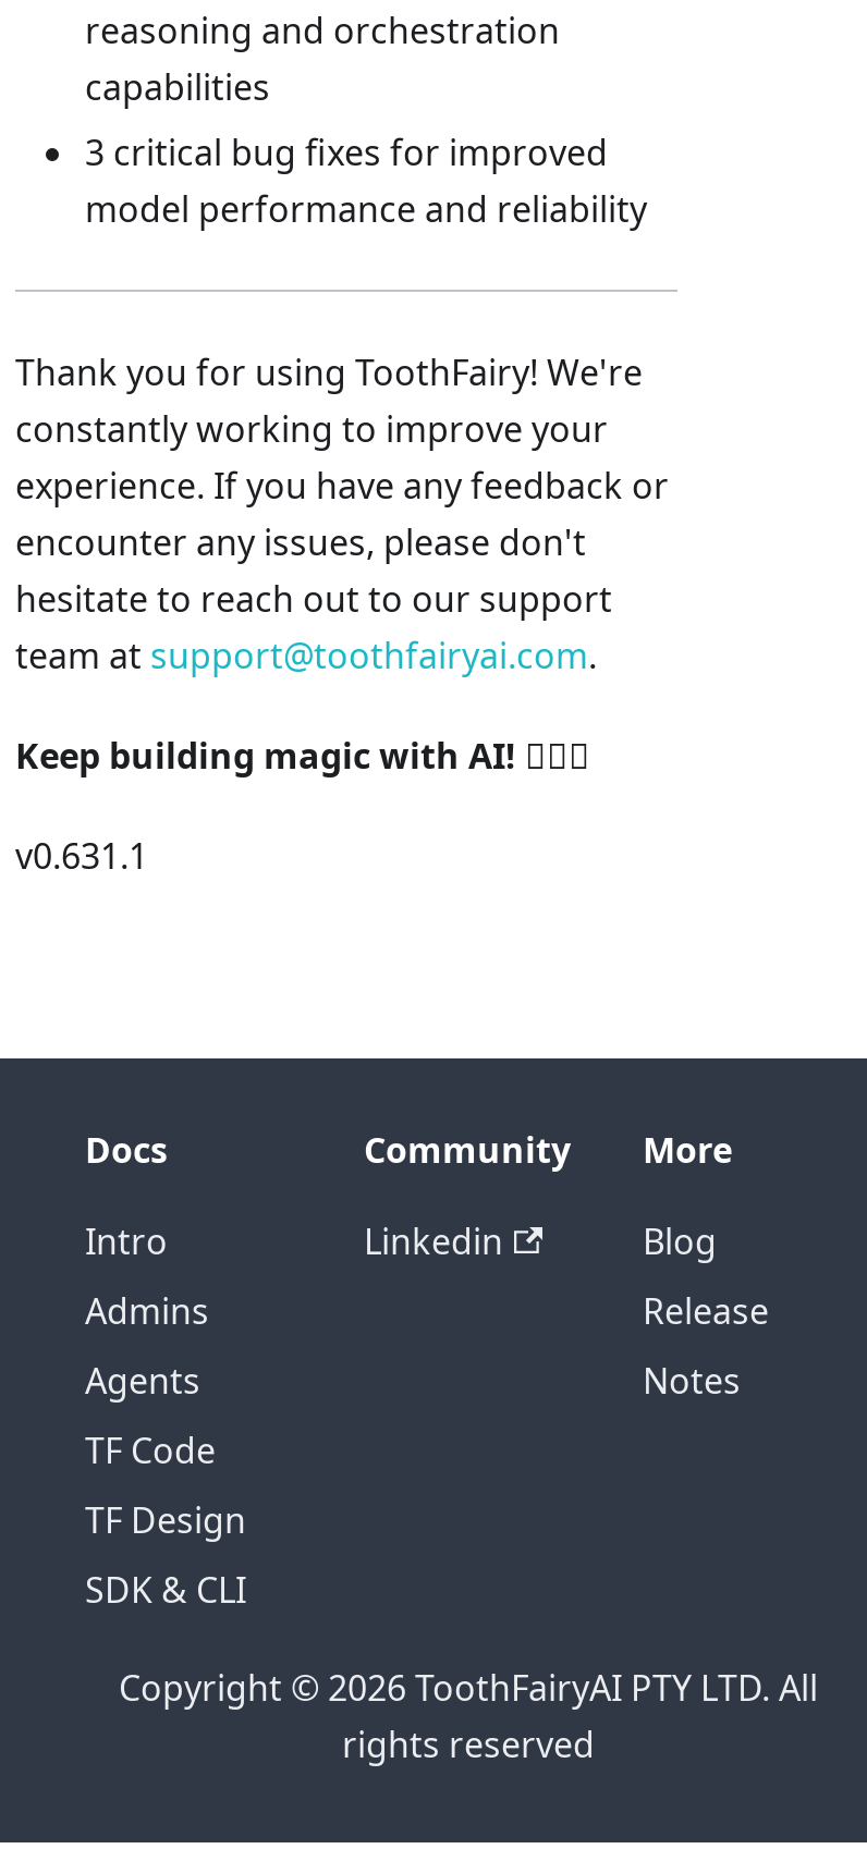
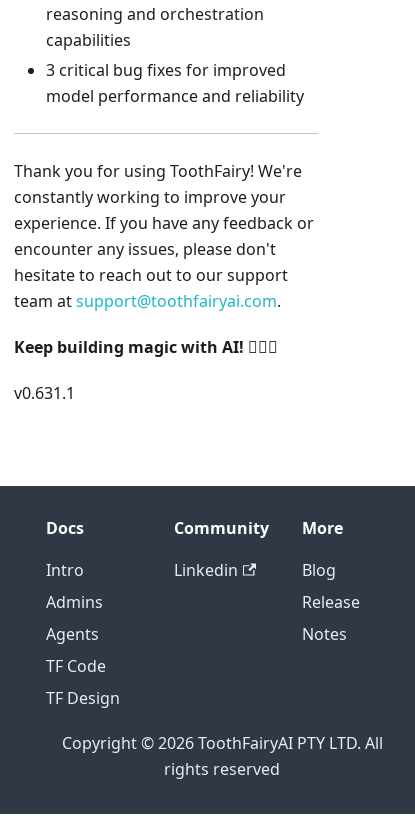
[85,1566,246,1614] SDK & CLI -> none

